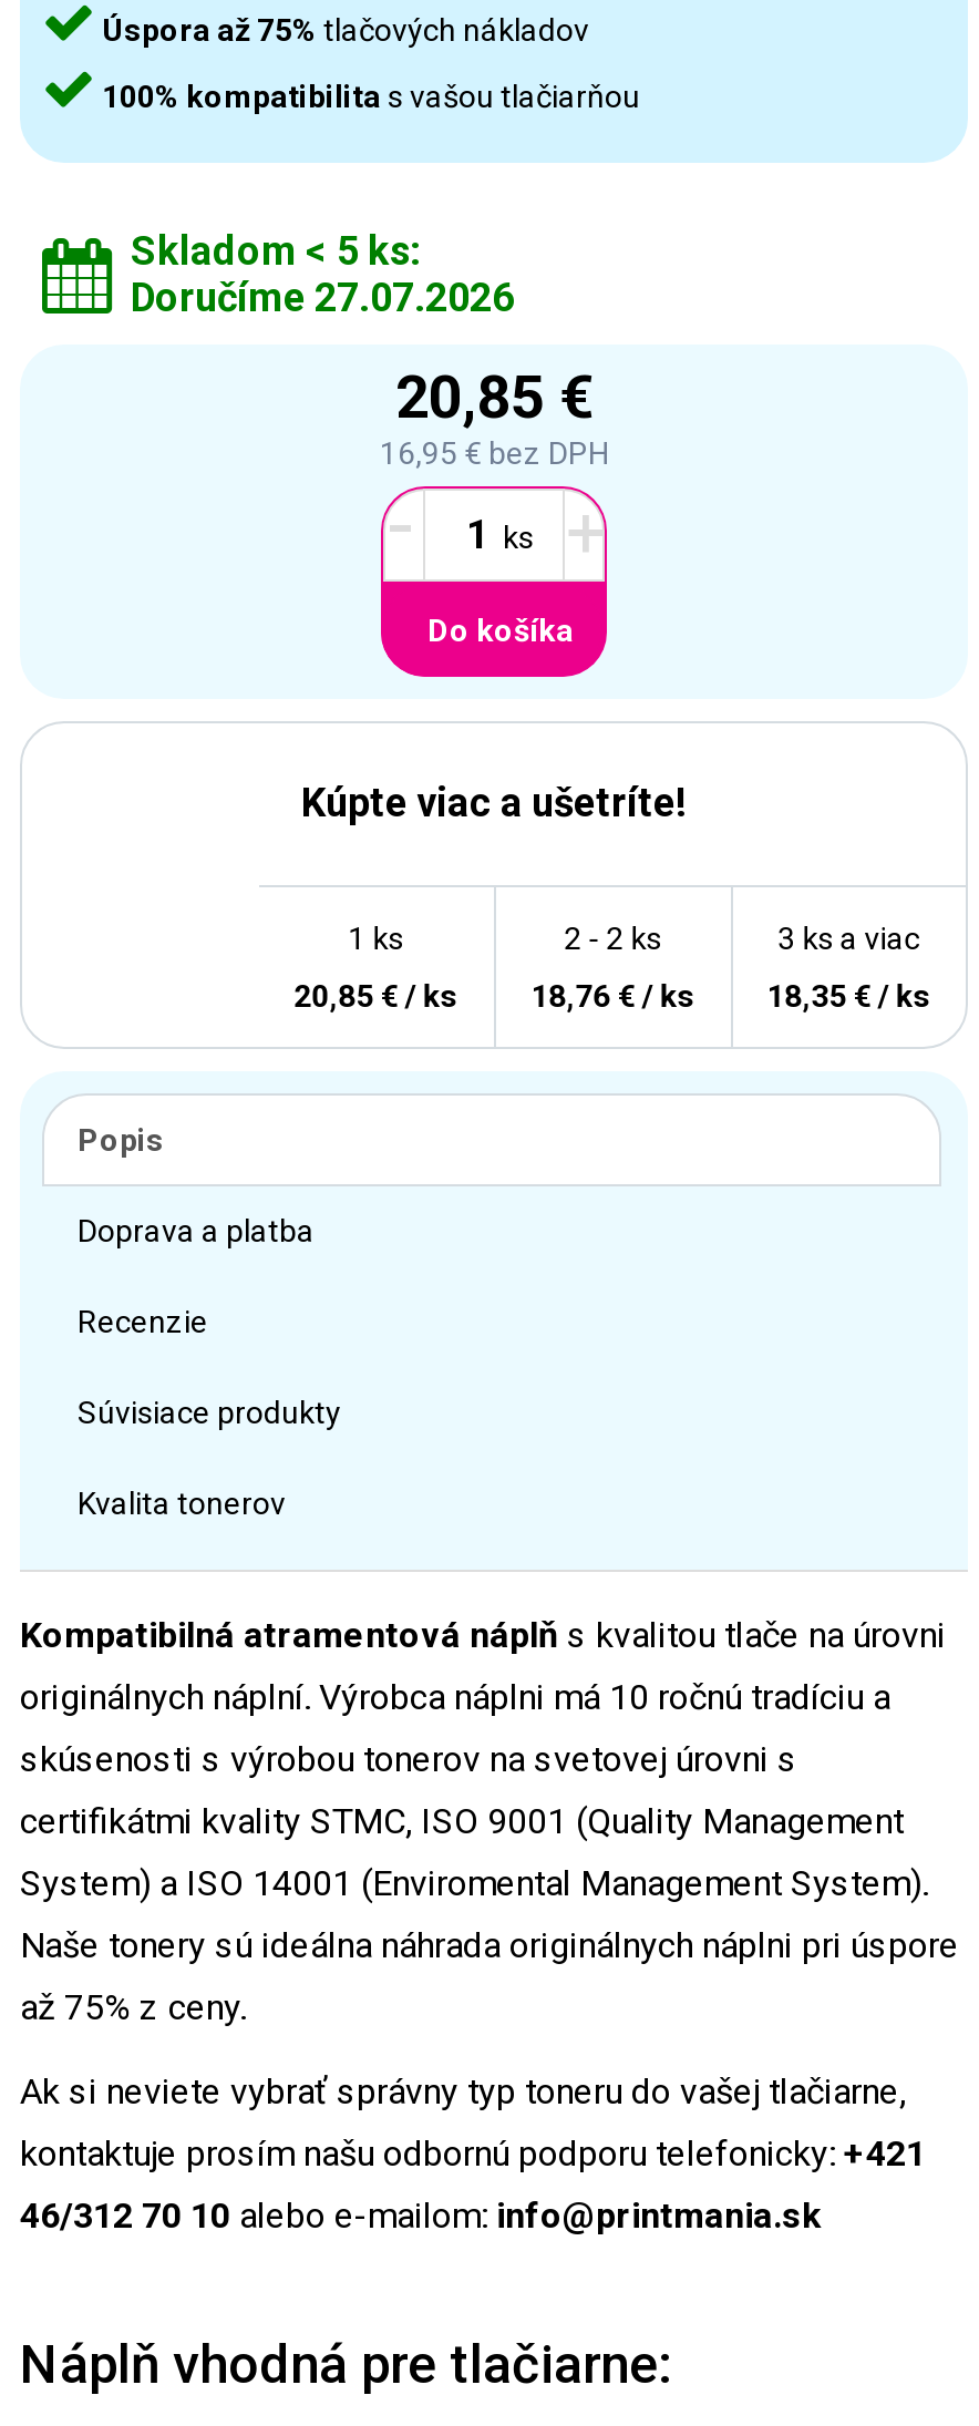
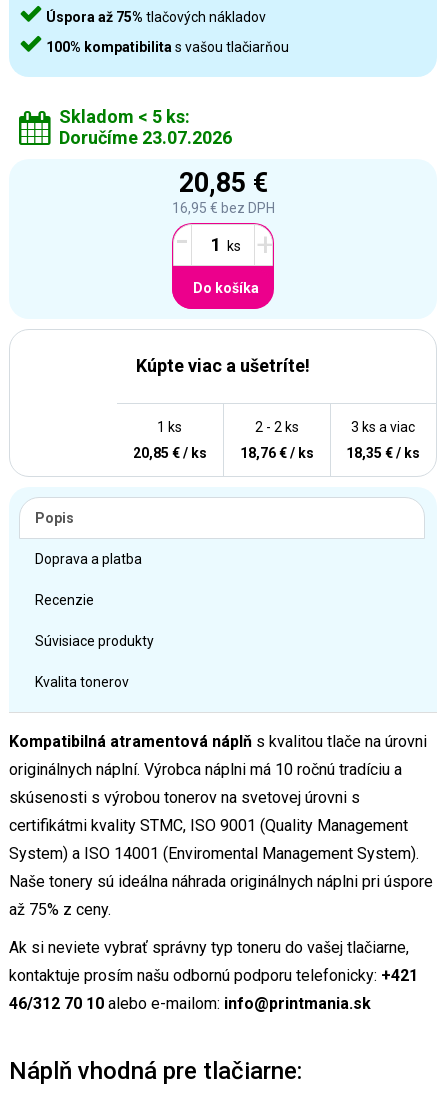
[131,273,514,319] Doručíme 27.07.2026 -> [59,126,232,147] Doručíme 23.07.2026

